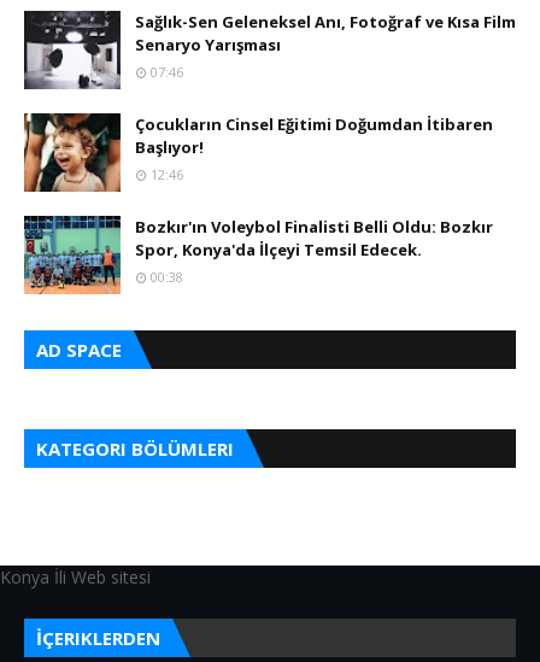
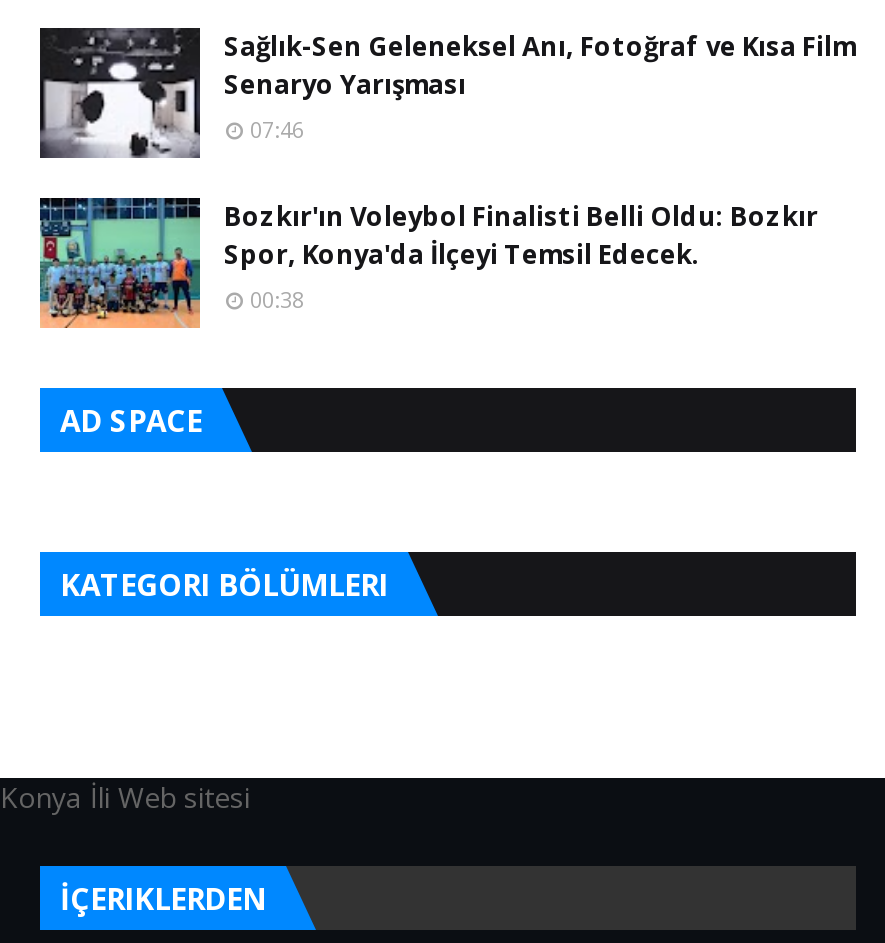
[23,112,493,192] [image] | Çocukların Cinsel Eğitimi Doğumdan İtibaren | Başlıyor! | 12:46 -> none

